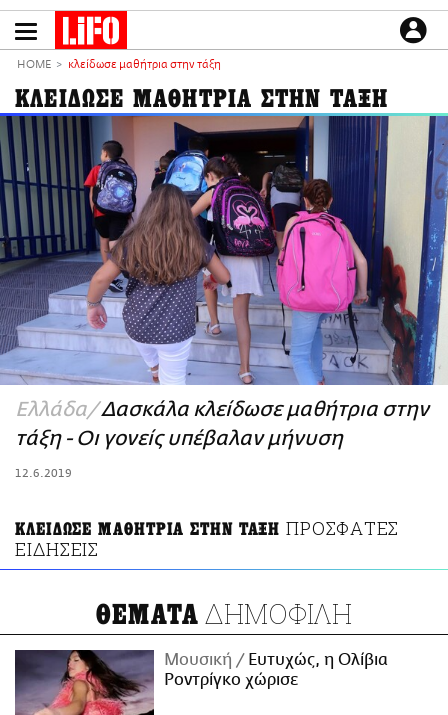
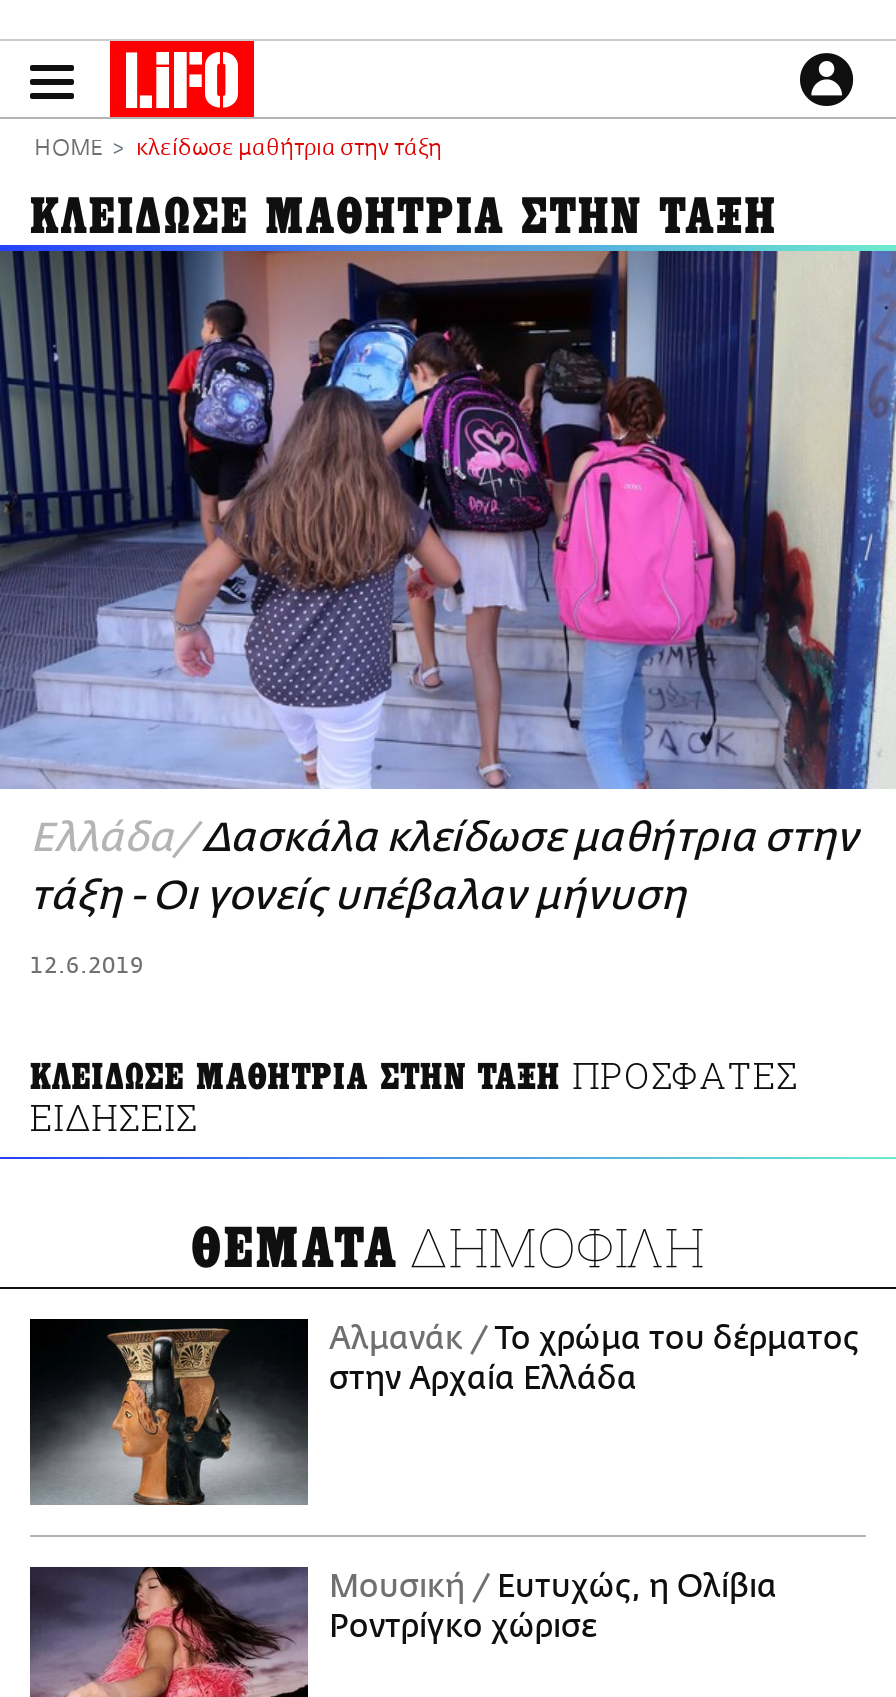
none -> [30,1317,859,1507] [image] | Αλμανάκ Το χρώμα του δέρματος | στην Αρχαία Ελλάδα

